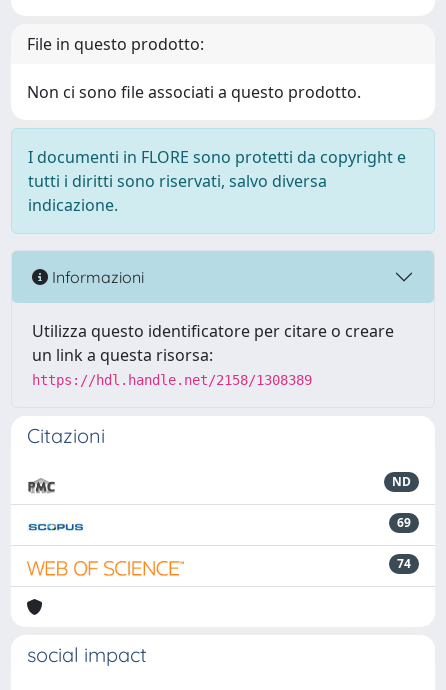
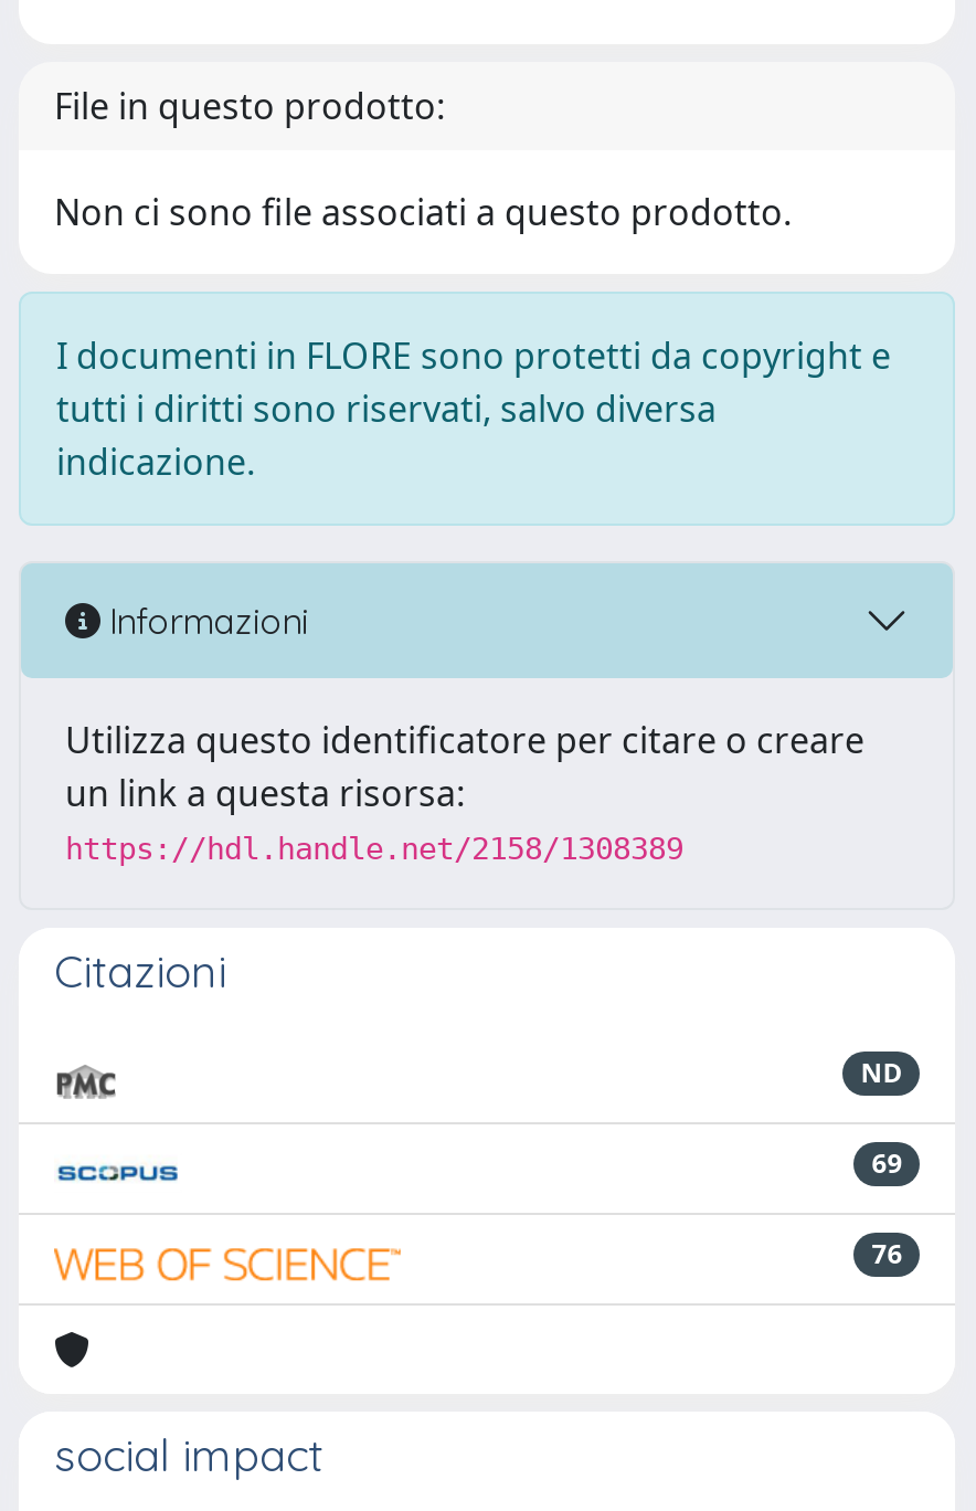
[397,555,411,572] 74 -> [872,1235,902,1273] 76

